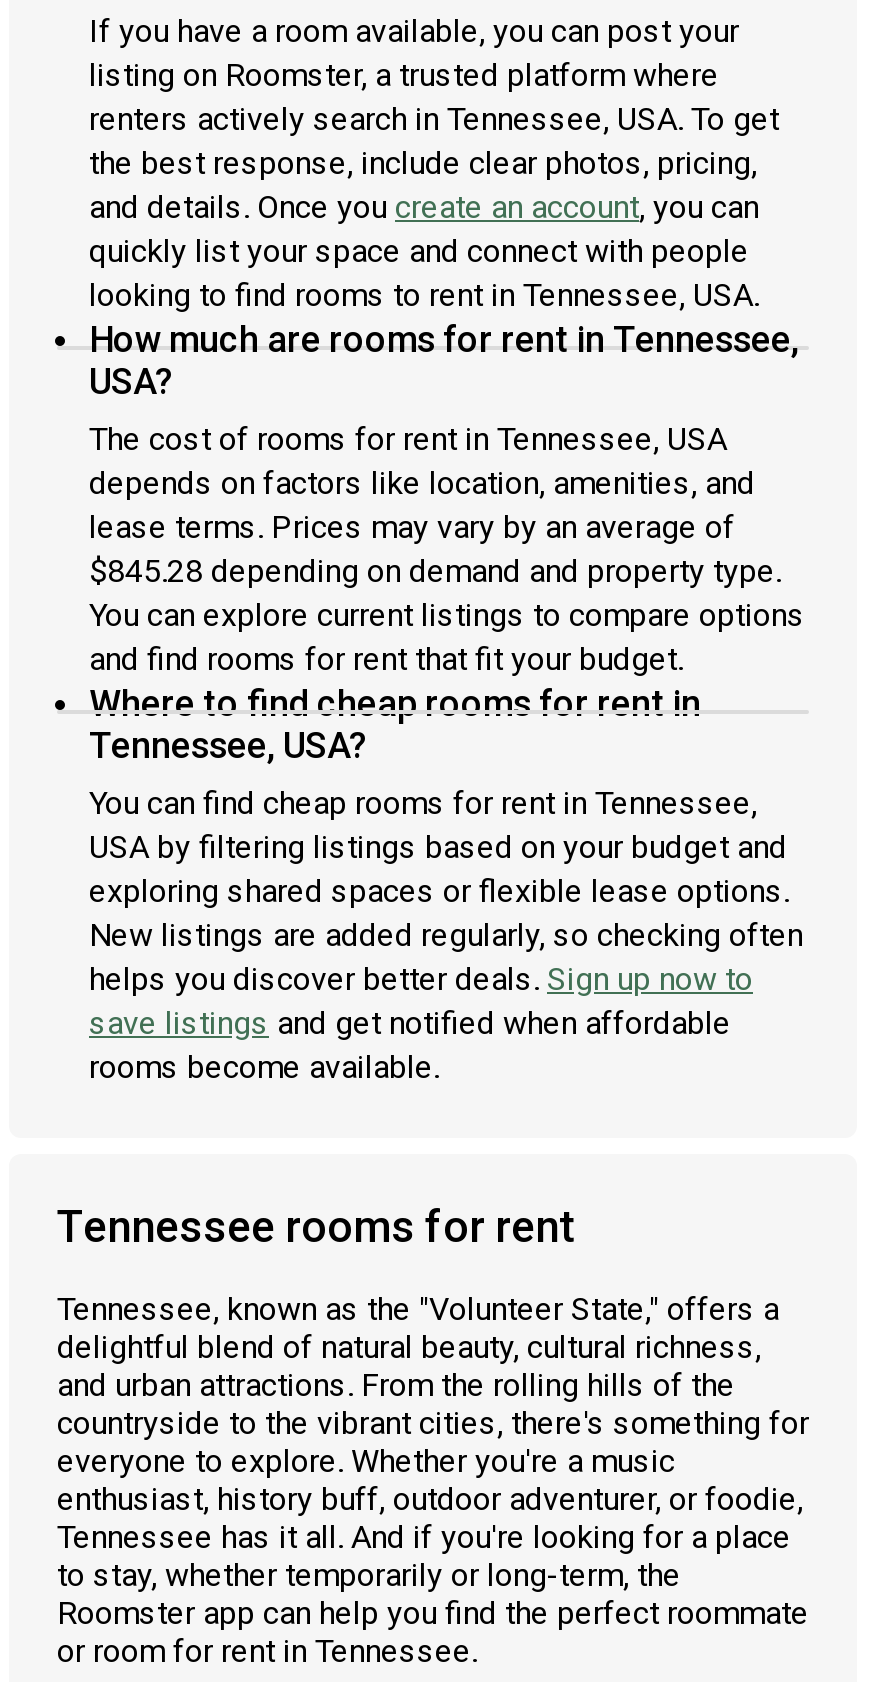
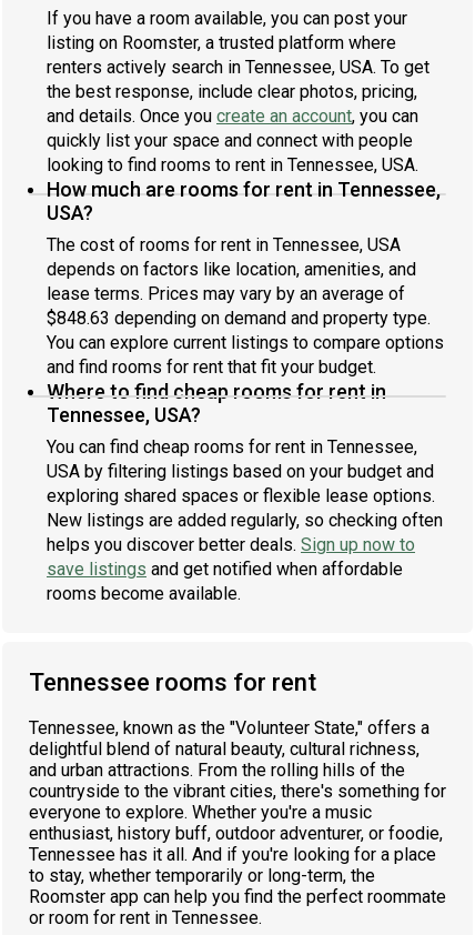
[89,552,781,590] $845.28 depending on demand and property type. -> [47,308,431,329] $848.63 depending on demand and property type.

